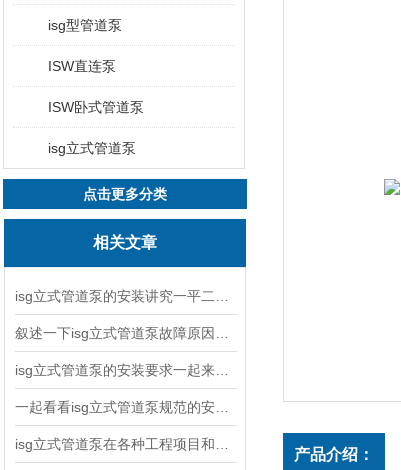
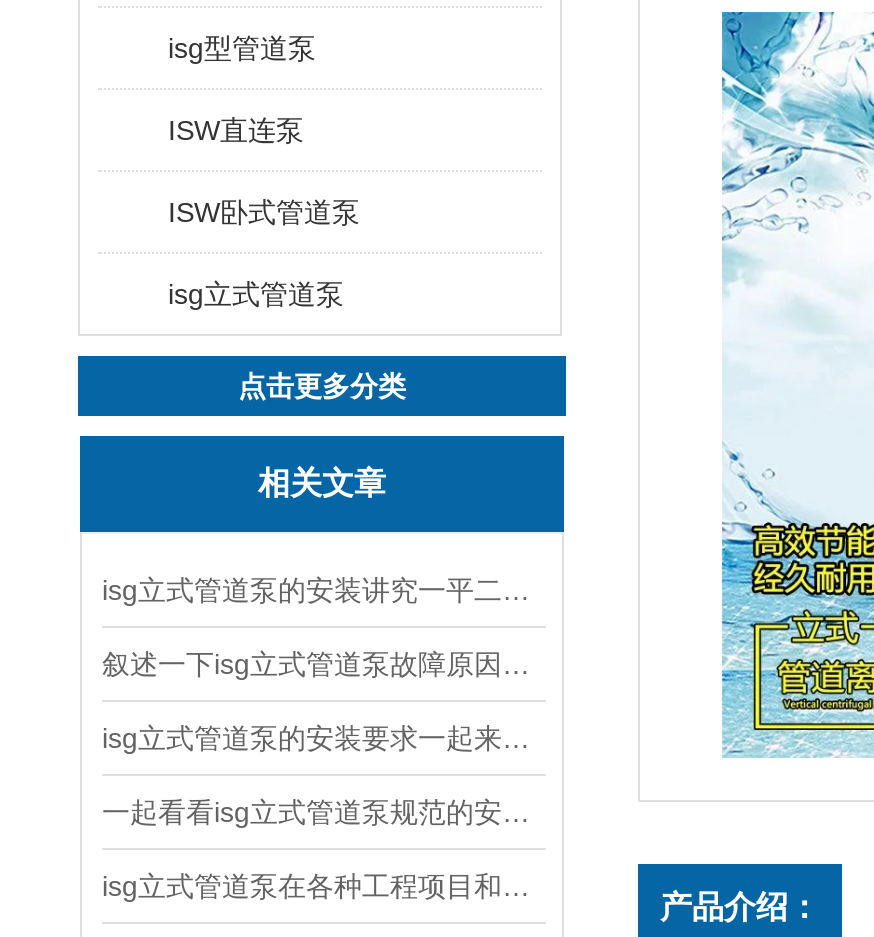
none -> [720,10,868,758] [image]

